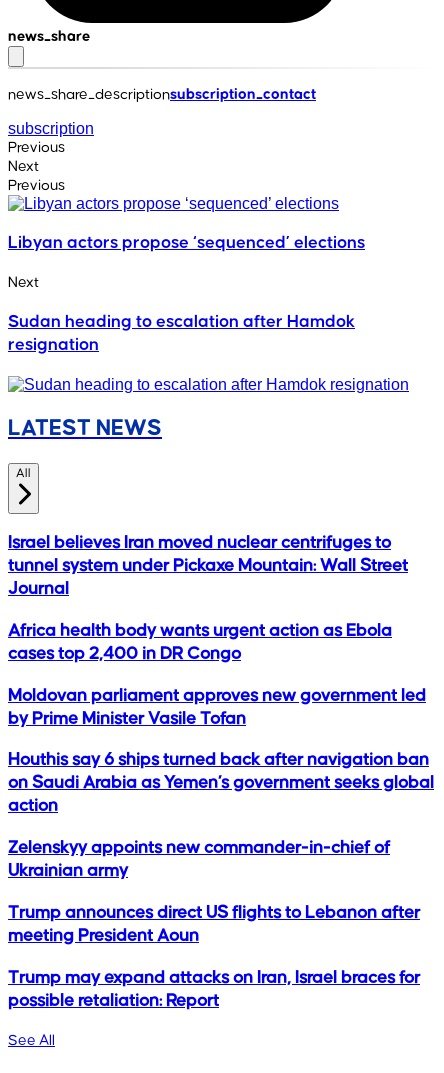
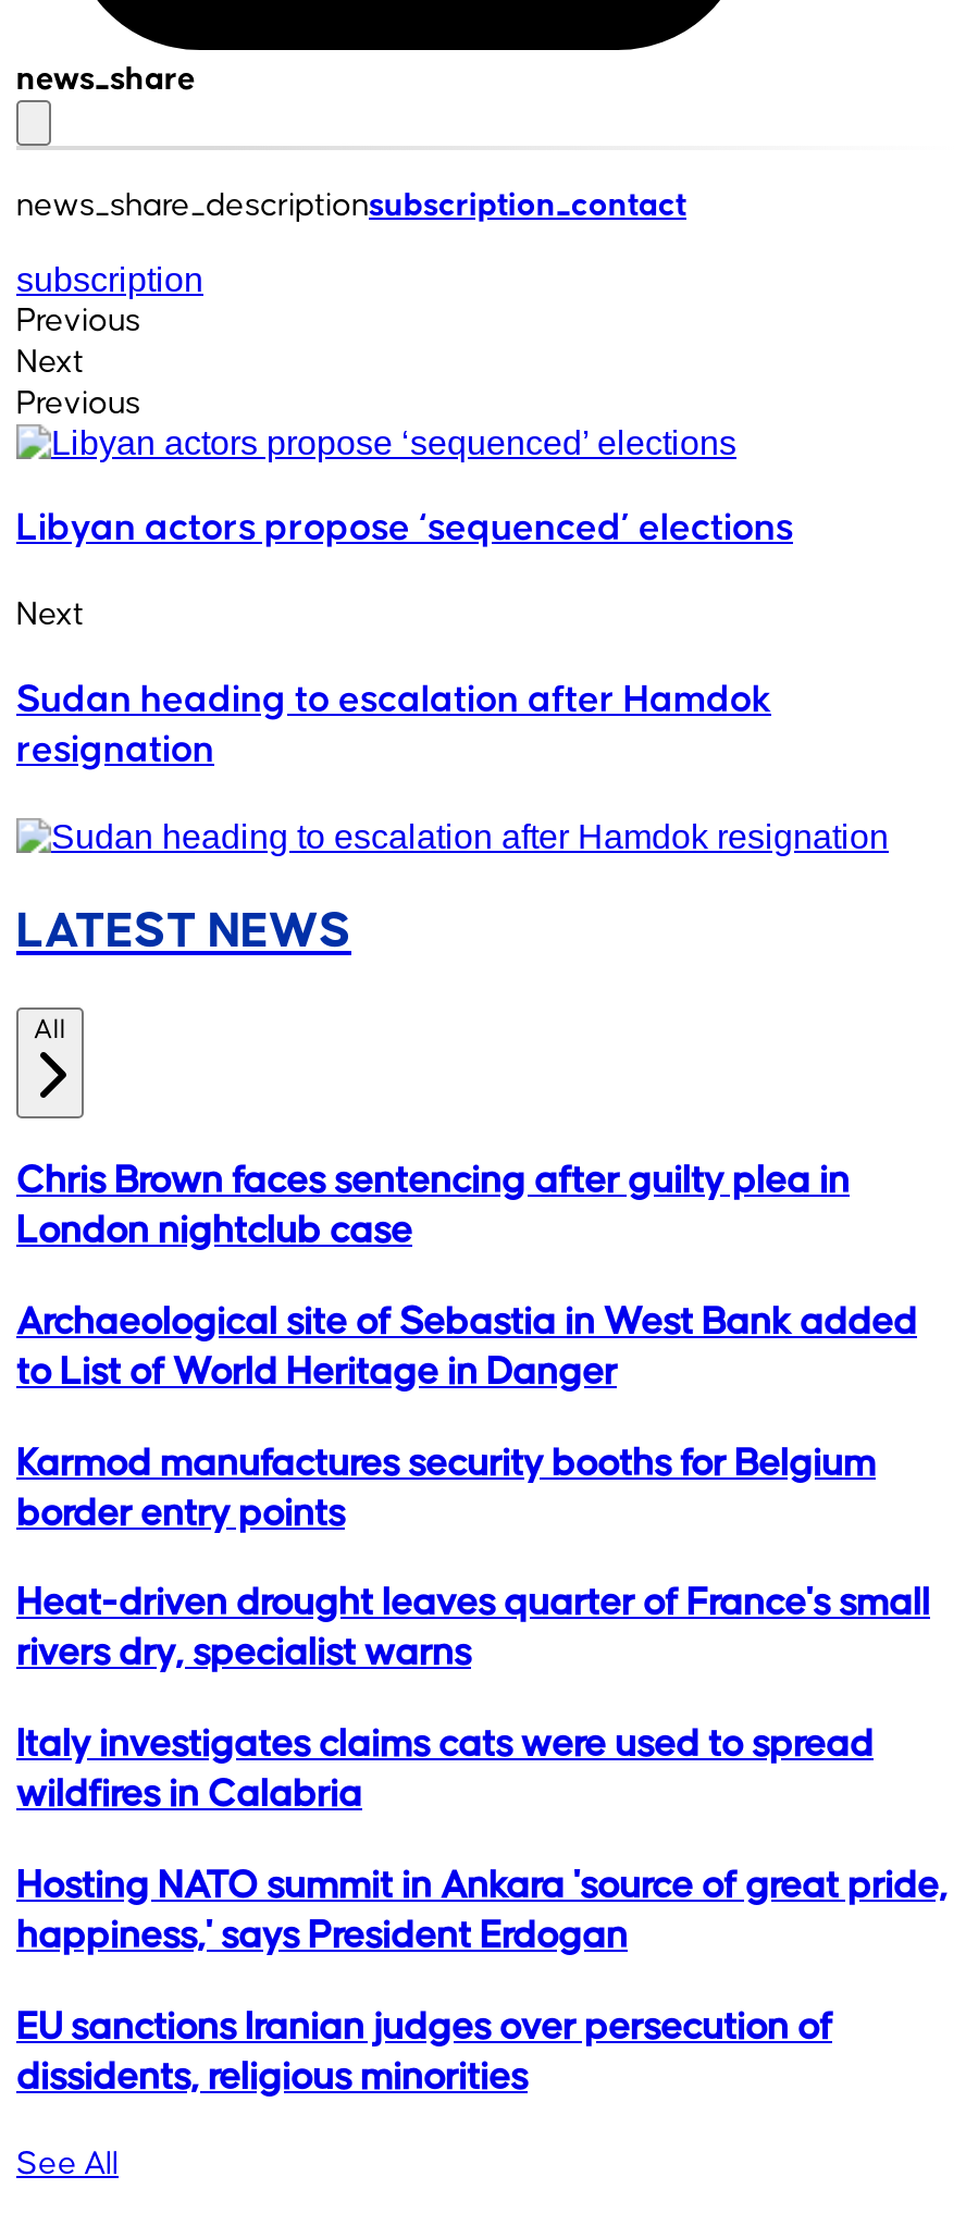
[8,534,408,598] Israel believes Iran moved nuclear centrifuges to | tunnel system under Pickaxe Mountain: Wall Street | Journal -> [16,1162,850,1252] Chris Brown faces sentencing after guilty plea in | London nightclub case
[8,622,392,663] Africa health body wants urgent action as Ebola | cases top 2,400 in DR Congo -> [16,1303,917,1392] Archaeological site of Sebastia in West Bank added | to List of World Heritage in Danger
[8,687,426,728] Moldovan parliament approves new government led | by Prime Minister Vasile Tofan -> [16,1444,876,1533] Karmod manufactures security booths for Belgium | border entry points
[8,751,434,815] Houthis say 6 ships turned back after navigation ban | on Saudi Arabia as Yemen’s government seeks global | action -> [16,1585,930,1674] Heat-driven drought leaves quarter of France's small | rivers dry, specialist warns
[8,839,390,880] Zelenskyy appoints new commander-in-chief of | Ukrainian army -> [16,1726,874,1815] Italy investigates claims cats were used to spread | wildfires in Calabria
[8,904,420,945] Trump announces direct US flights to Lebanon after | meeting President Aoun -> [16,1867,948,1956] Hosting NATO summit in Ankara 'source of great pride, | happiness,' says President Erdogan
[8,968,420,1009] Trump may expand attacks on Iran, Israel braces for | possible retaliation: Report -> [16,2007,832,2097] EU sanctions Iranian judges over persecution of | dissidents, religious minorities

